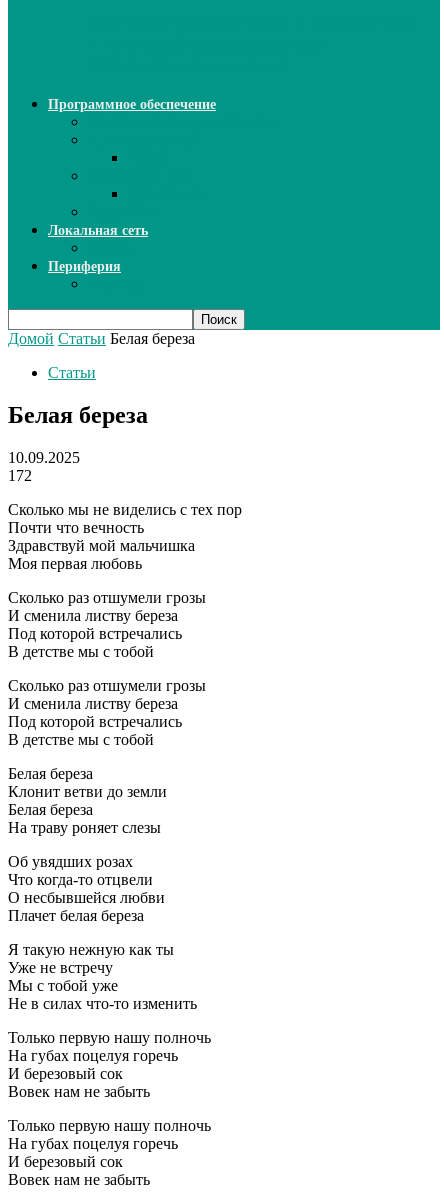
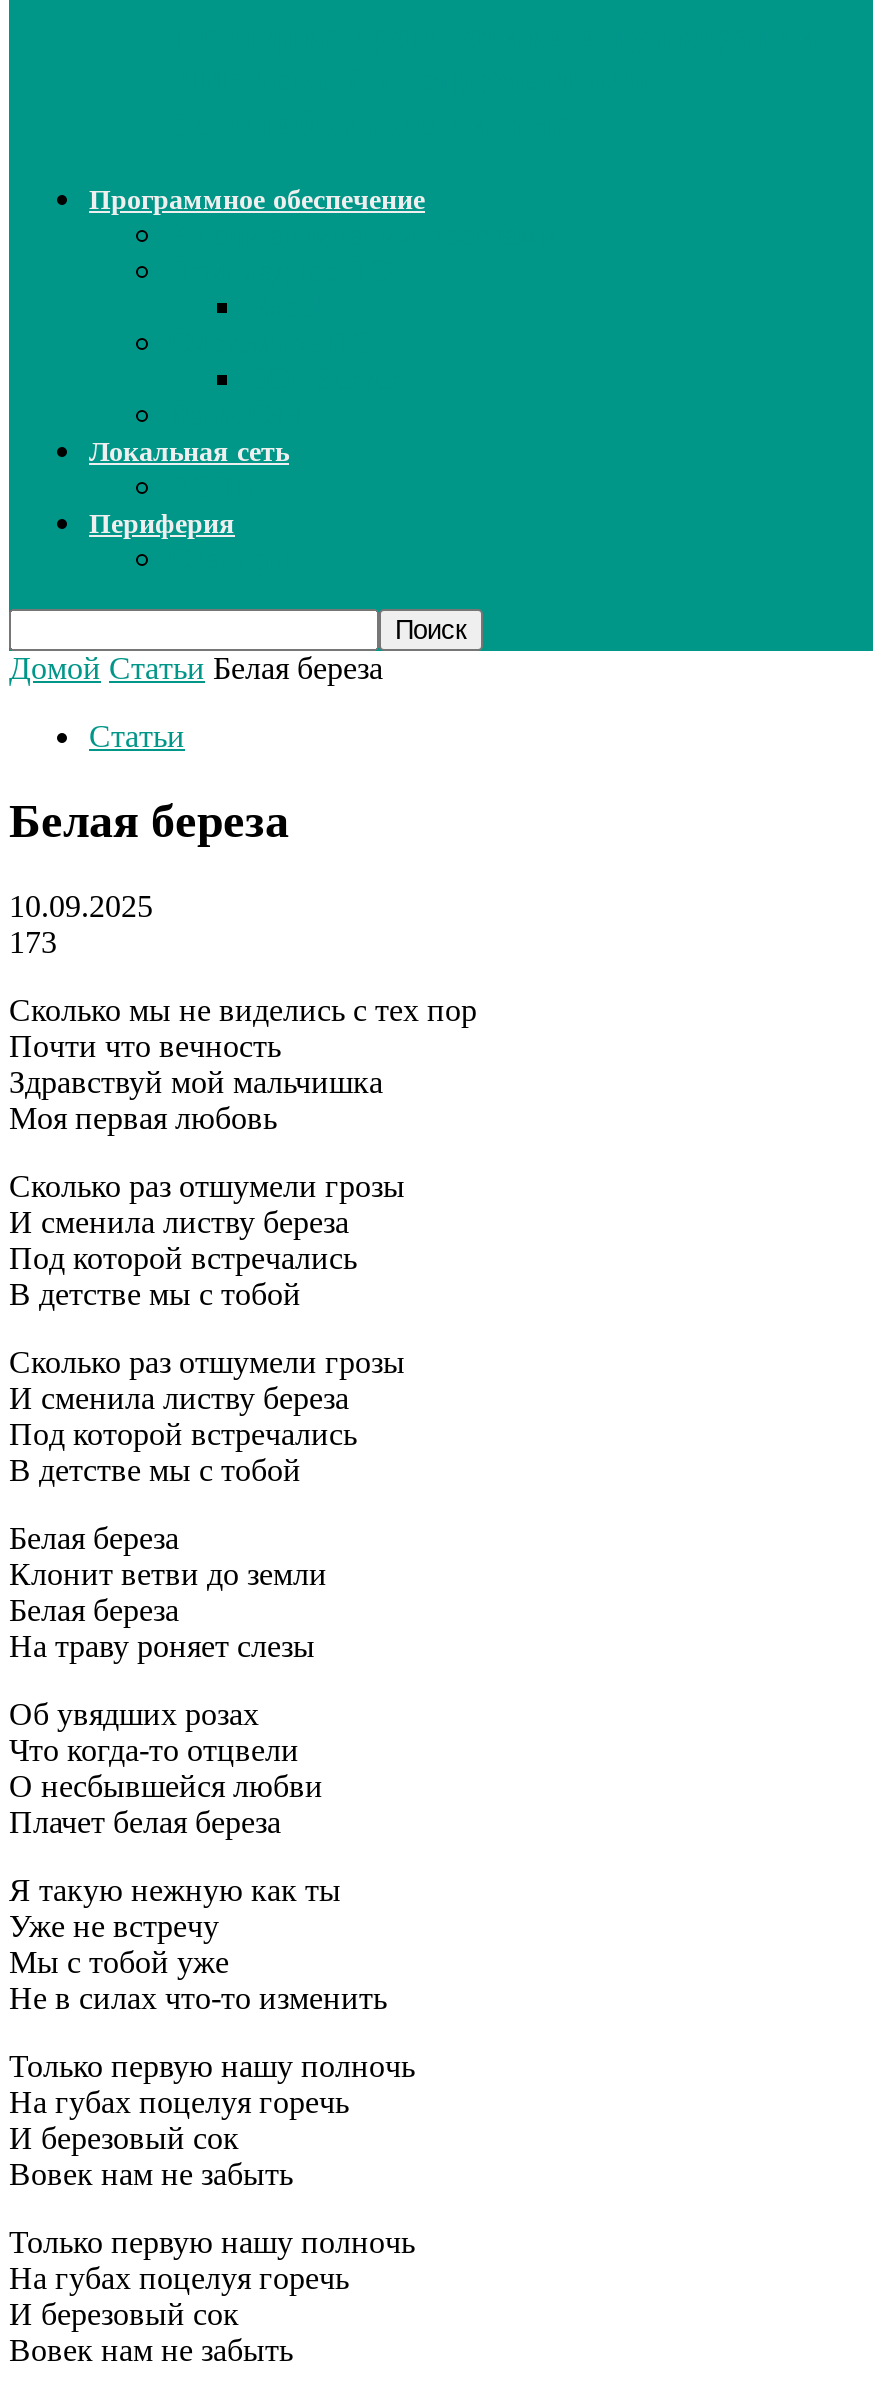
[8,467,32,484] 172 -> [9,925,57,959] 173

